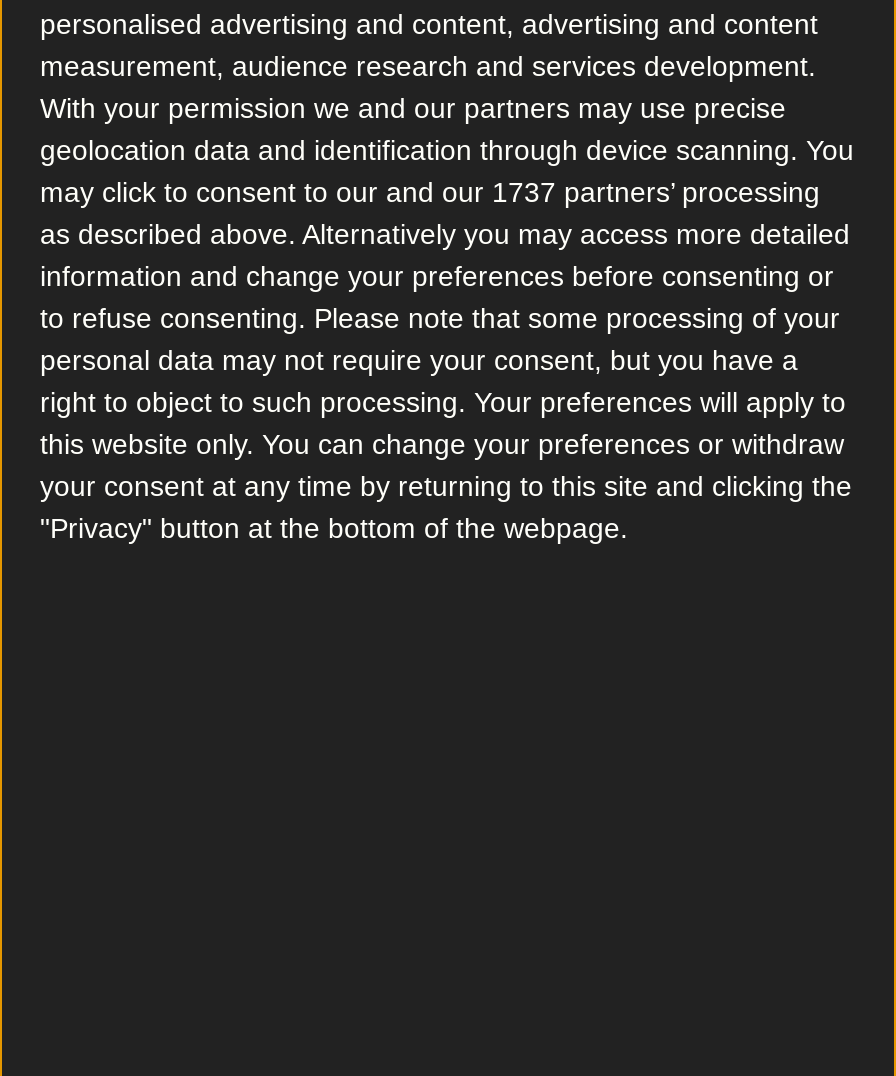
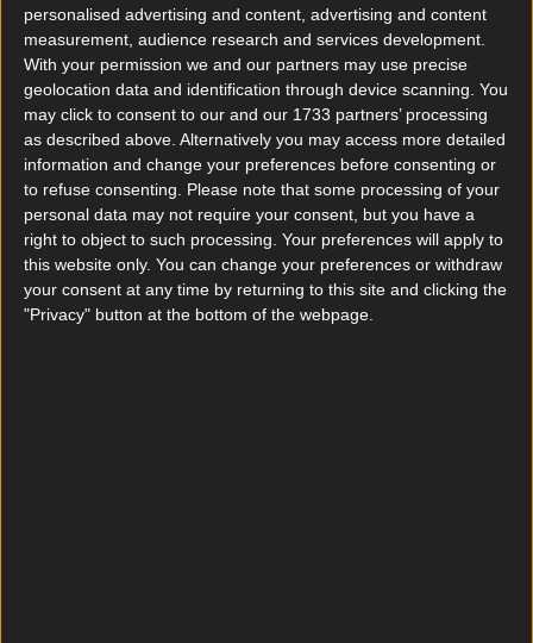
[40,175,820,207] may click to consent to our and our 1737 partners’ processing -> [24,104,488,123] may click to consent to our and our 1733 partners’ processing

